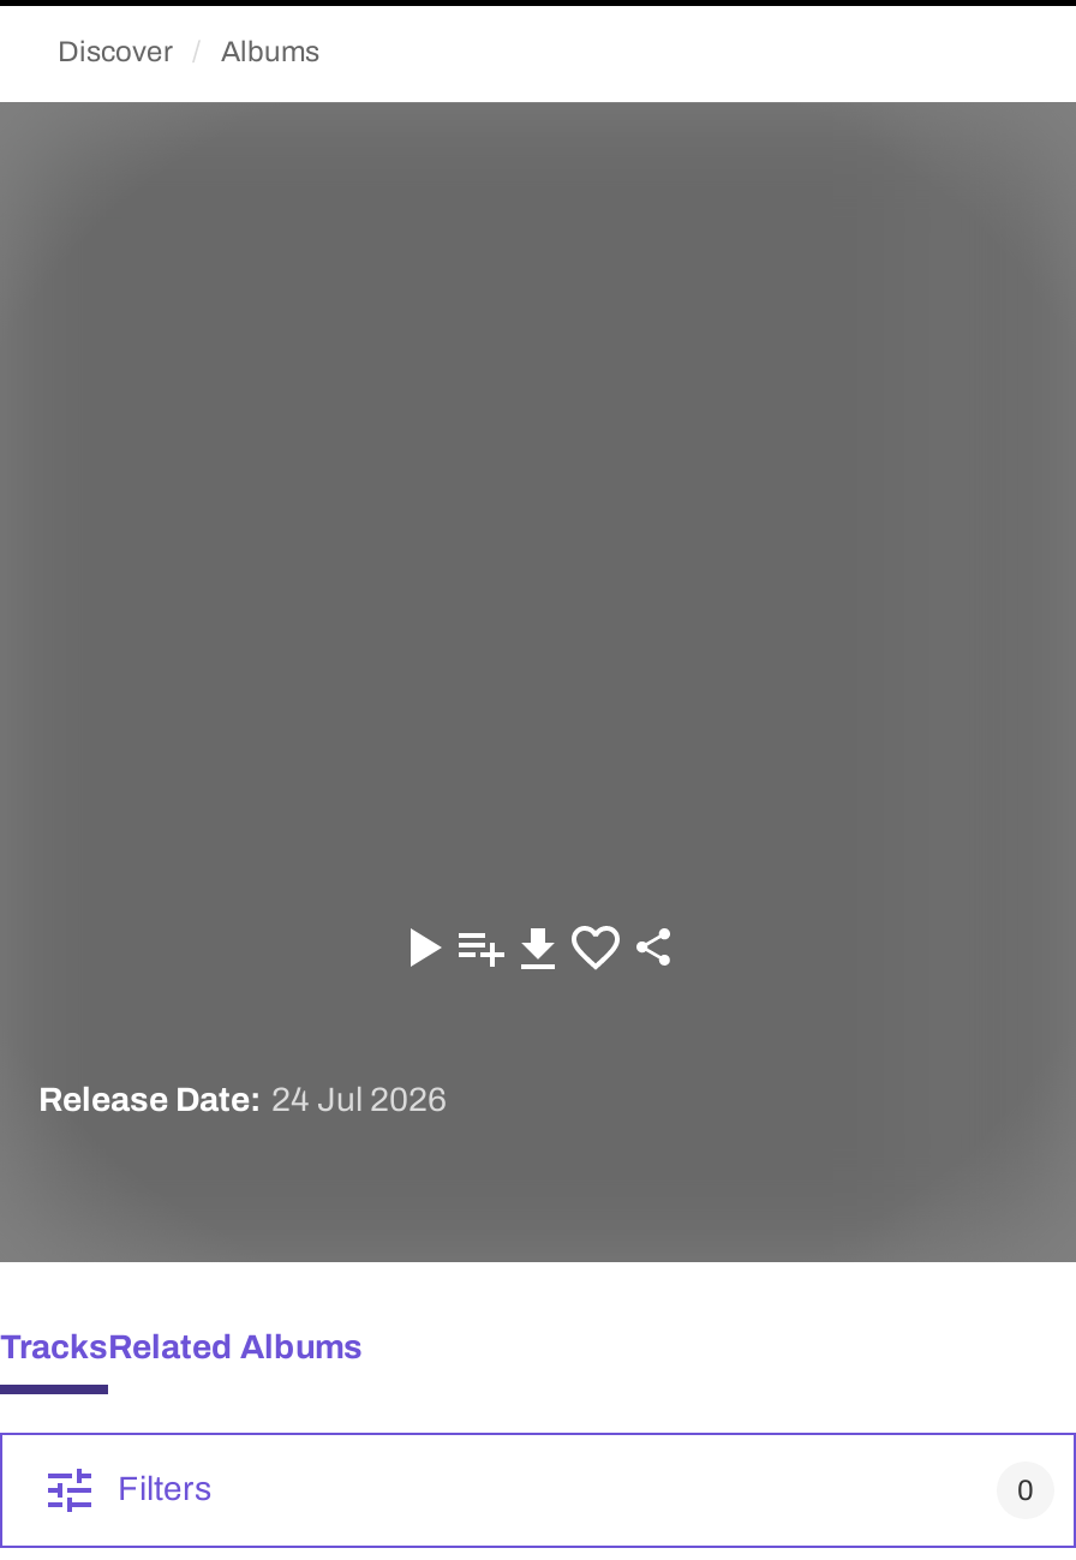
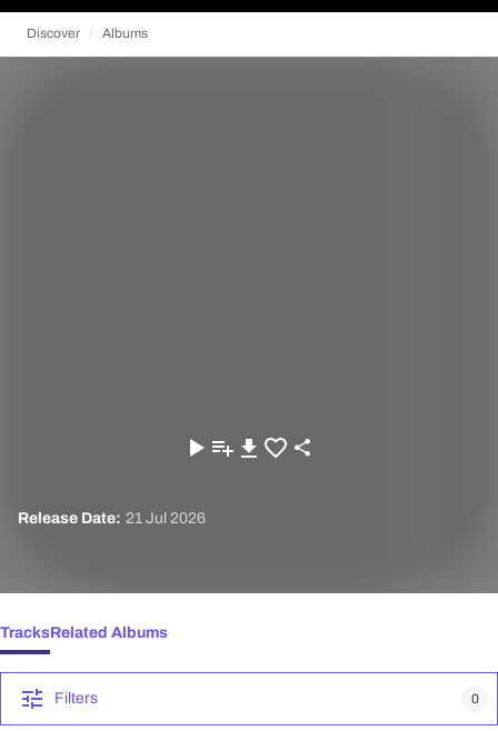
[38,1082,447,1118] Release Date: 24 Jul 2026 -> [18,510,206,527] Release Date: 21 Jul 2026

